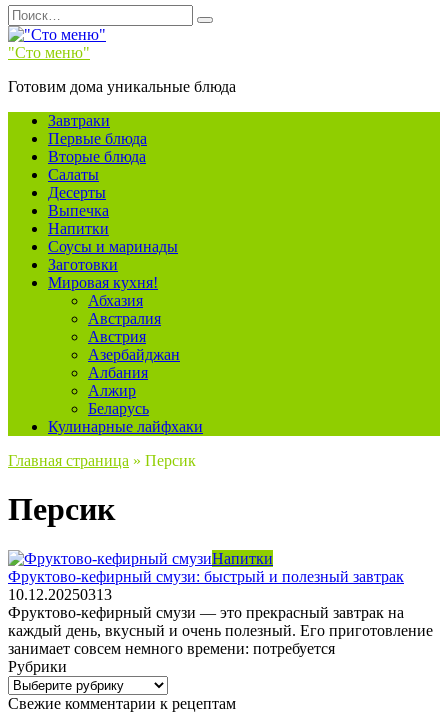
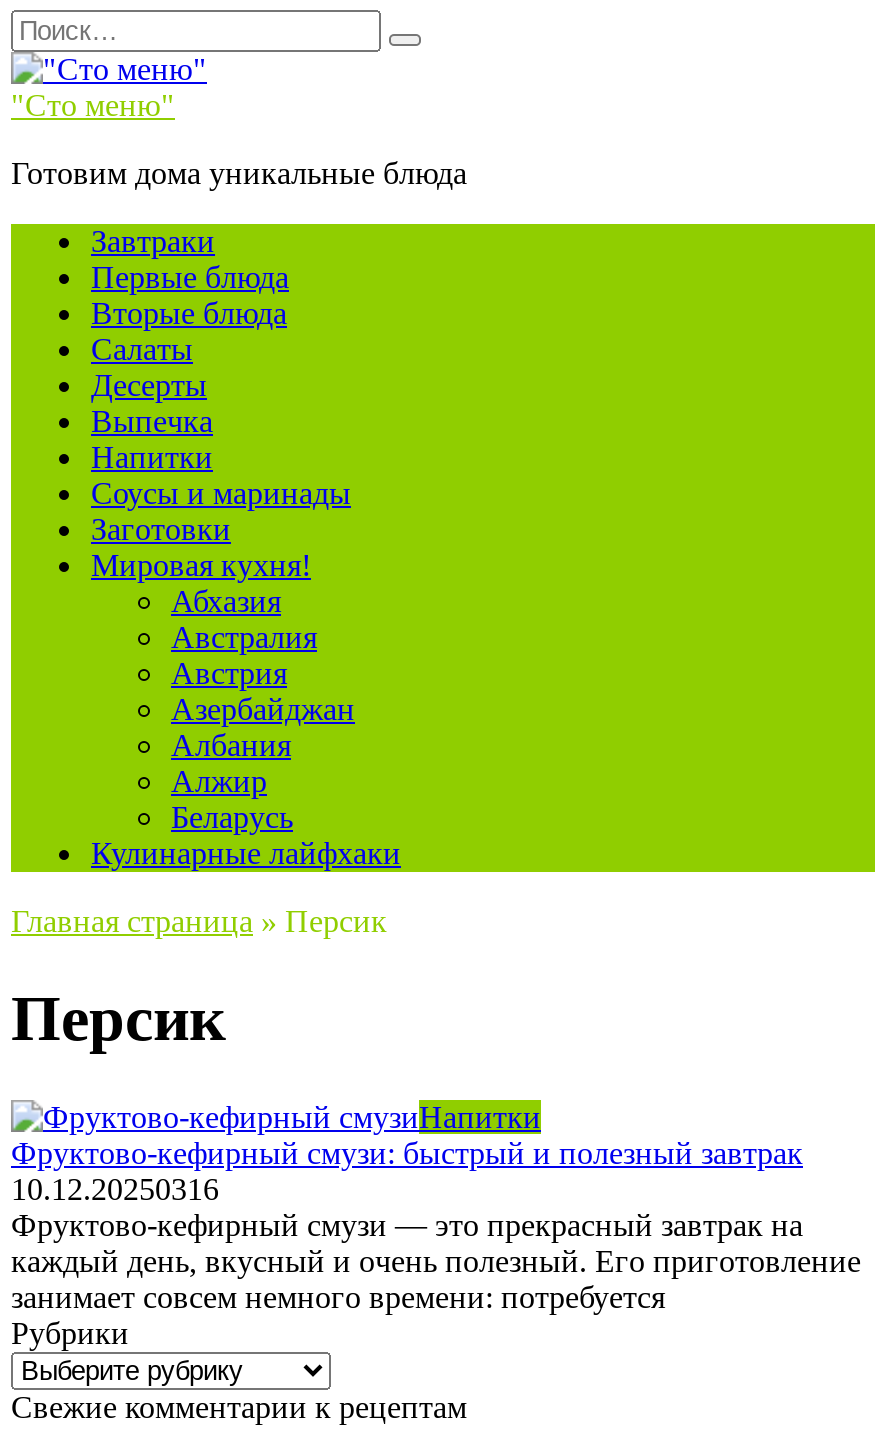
[8,586,112,603] 10.12.20250313 -> [11,1172,219,1206] 10.12.20250316

